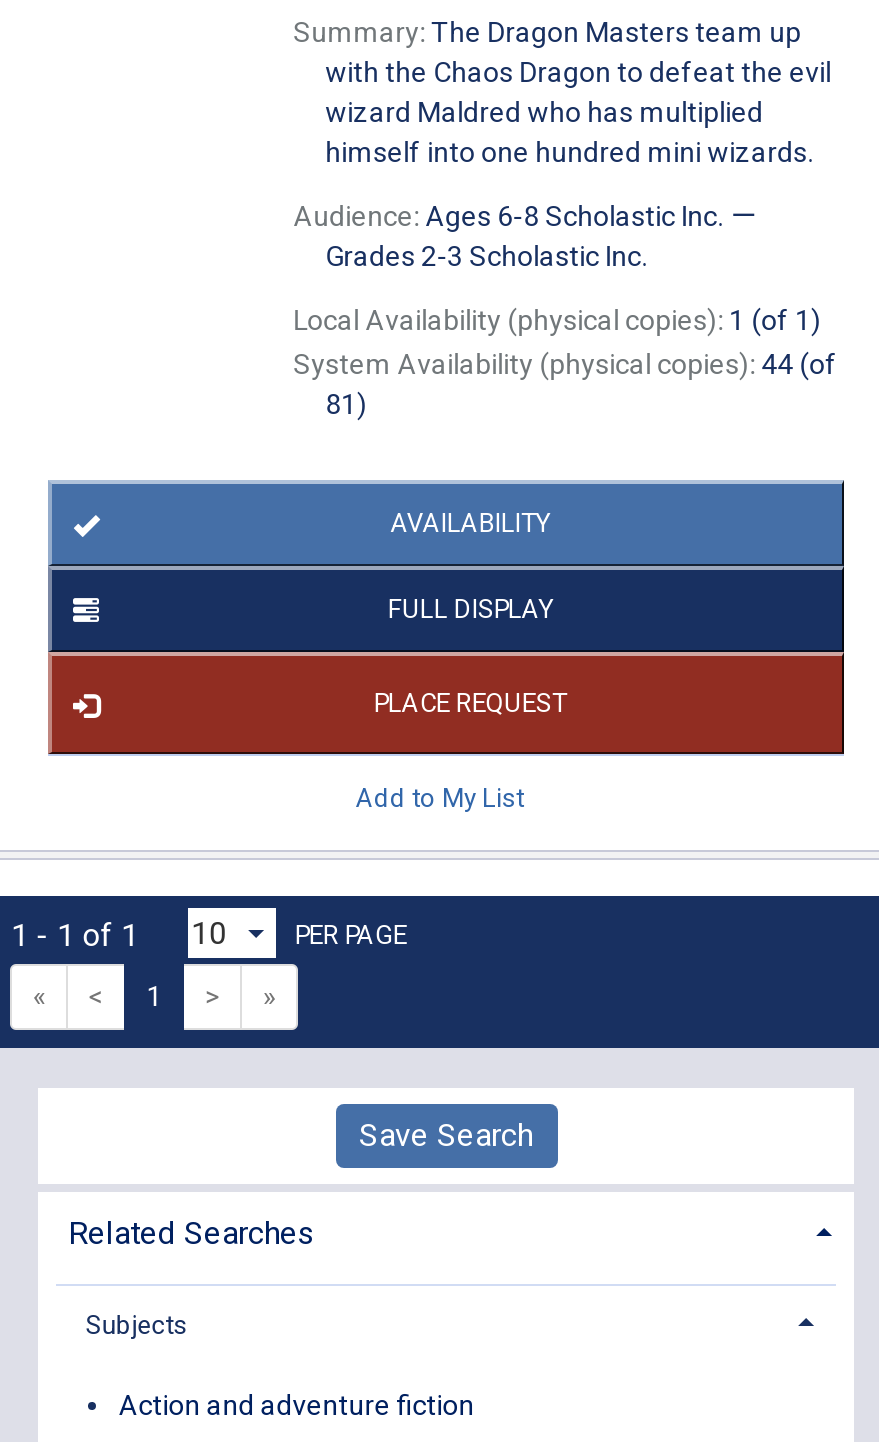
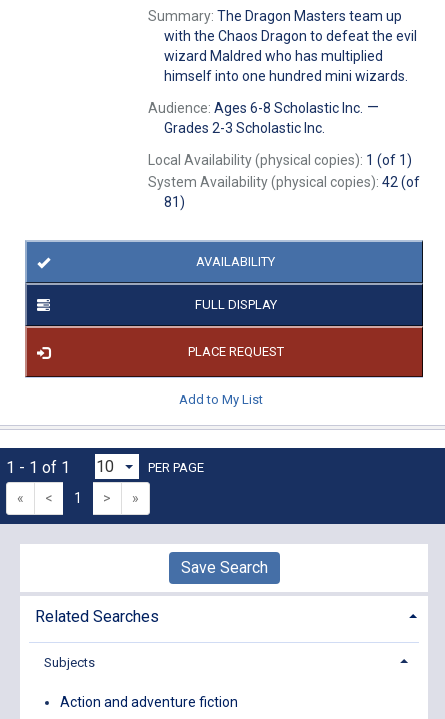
[293,349,837,381] System Availability (physical copies): 44 (of -> [148,174,420,190] System Availability (physical copies): 42 (of

